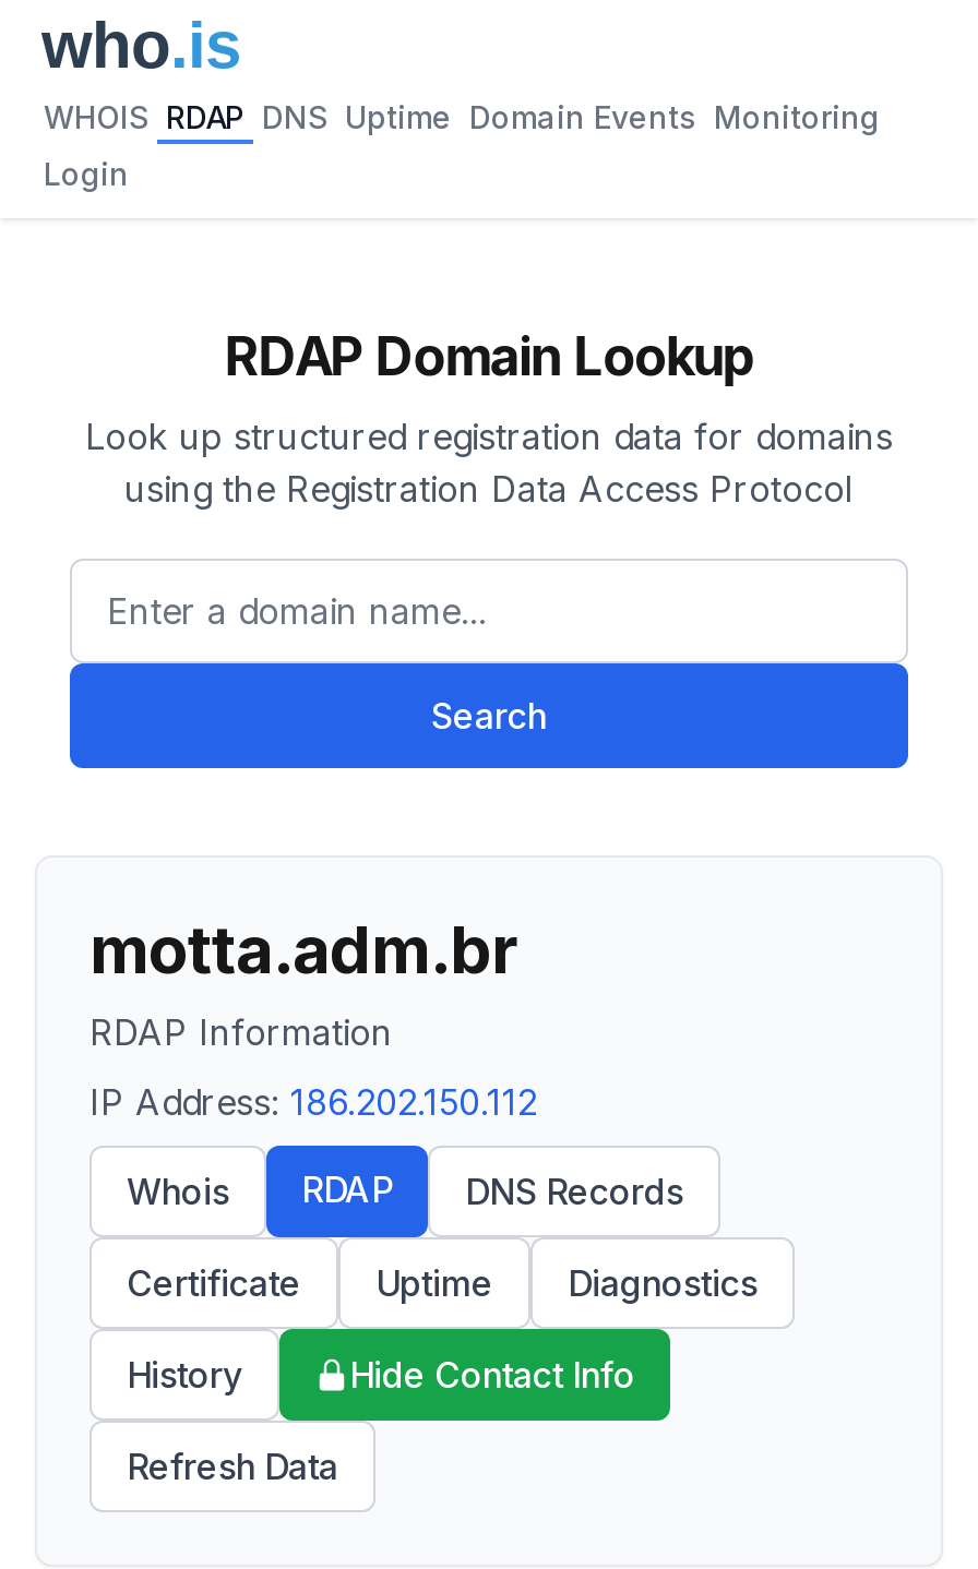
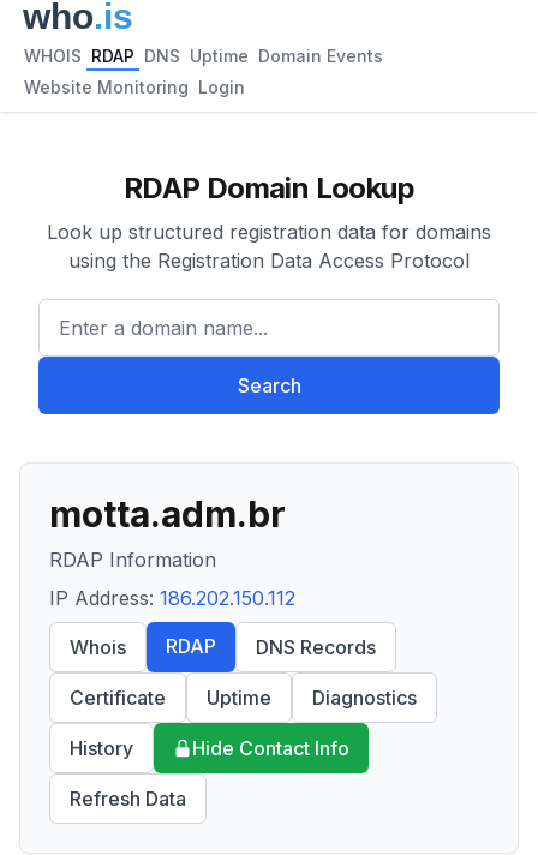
[44,98,880,135] WHOIS RDAP DNS Uptime Domain Events Monitoring -> [24,46,383,66] WHOIS RDAP DNS Uptime Domain Events
[44,155,129,192] Login -> [24,77,245,97] Website Monitoring Login

